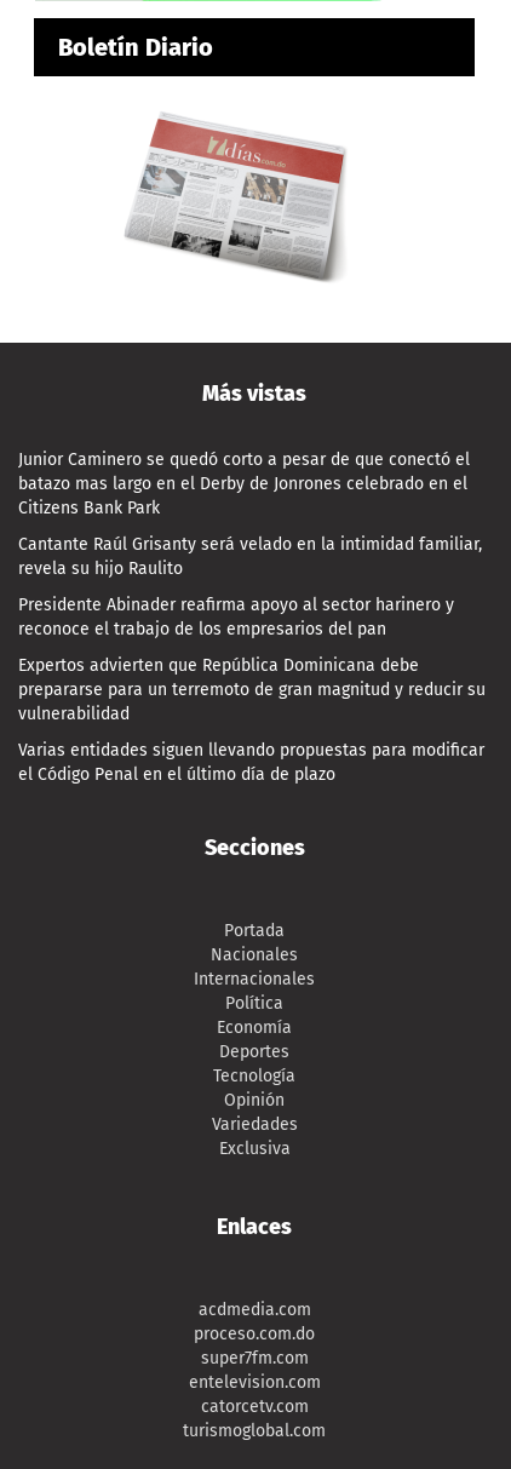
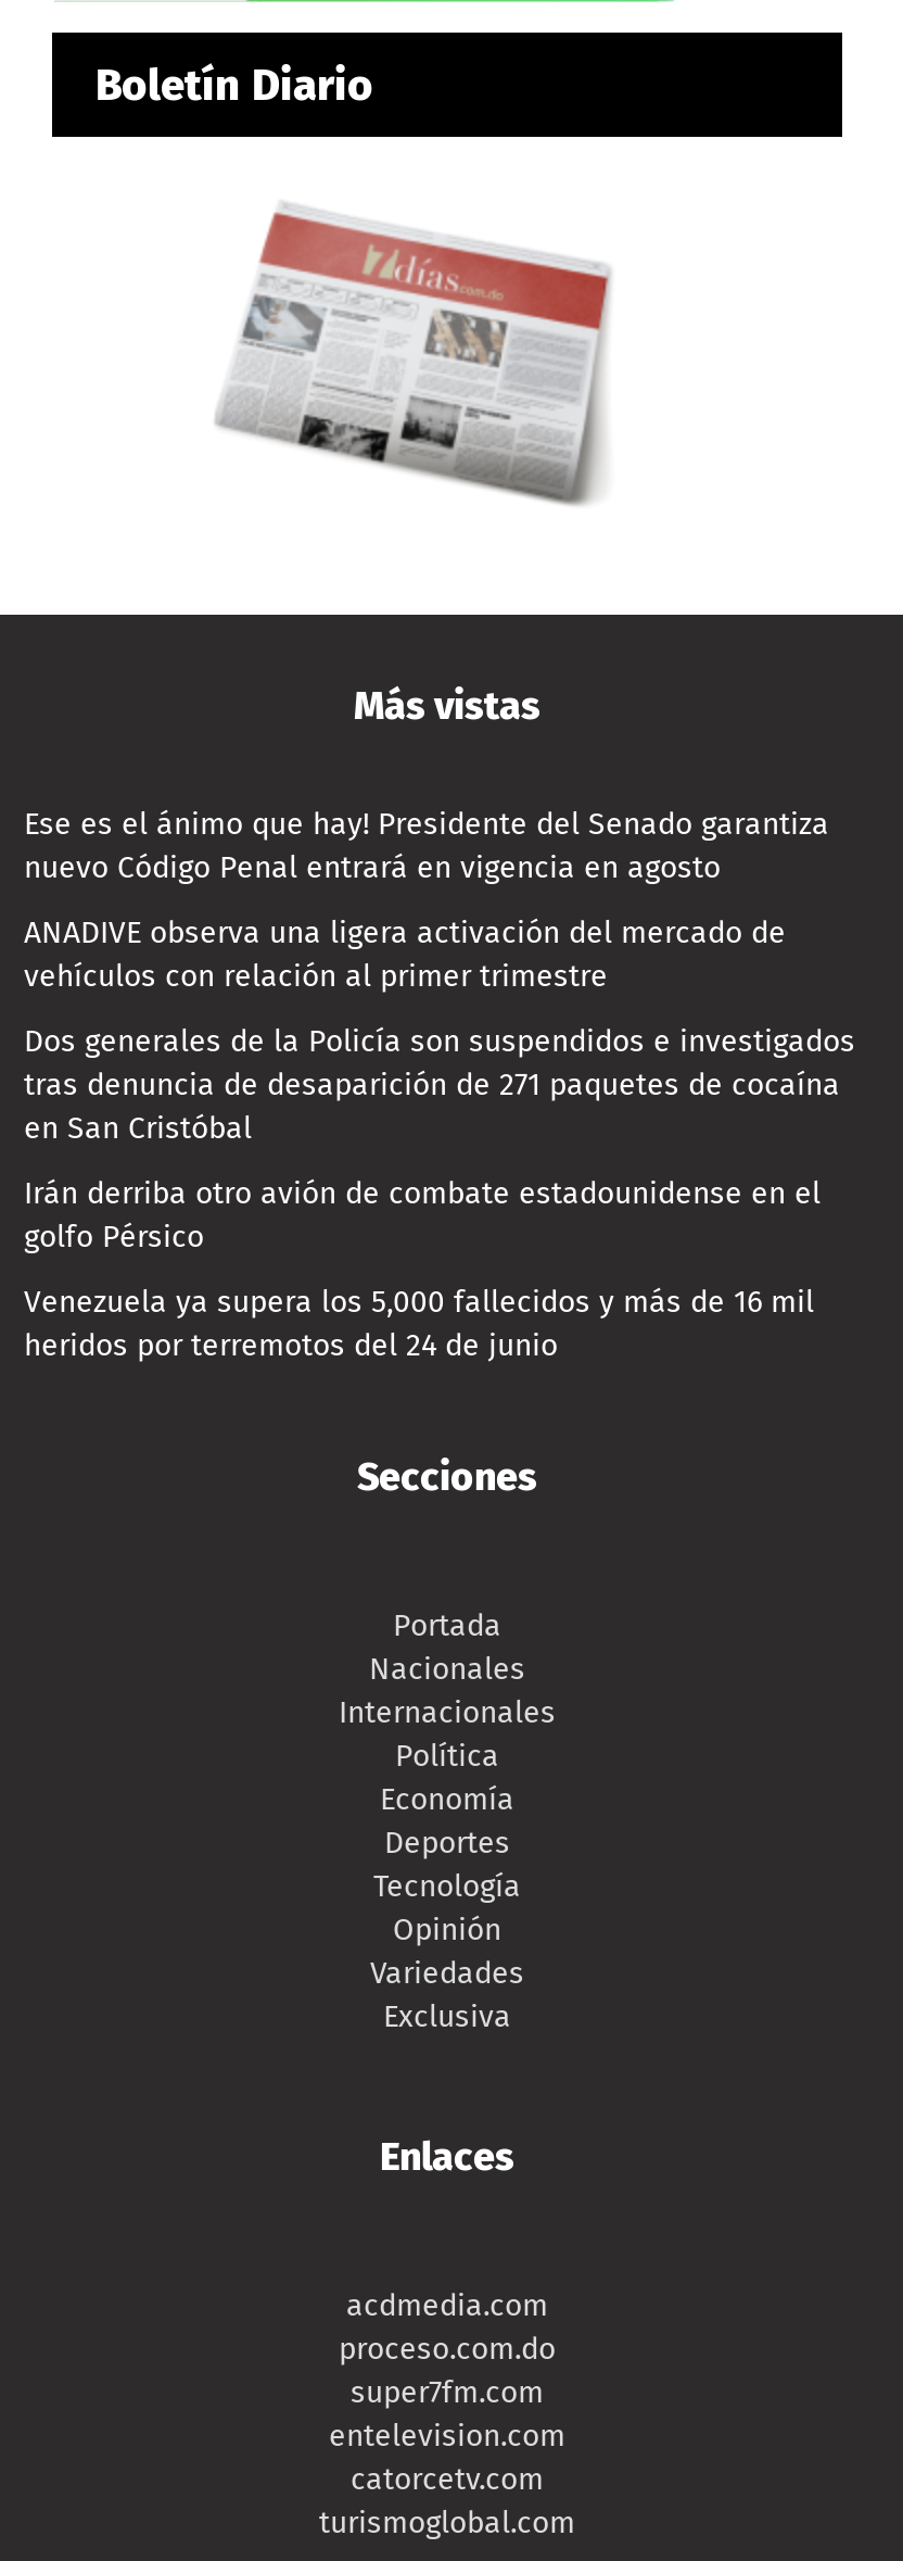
[18,449,470,518] Junior Caminero se quedó corto a pesar de que conectó el | batazo mas largo en el Derby de Jonrones celebrado en el | Citizens Bank Park -> [24,806,829,886] Ese es el ánimo que hay! Presidente del Senado garantiza | nuevo Código Penal entrará en vigencia en agosto
[18,534,482,579] Cantante Raúl Grisanty será velado en la intimidad familiar, | revela su hijo Raulito -> [24,914,786,995] ANADIVE observa una ligera activación del mercado de | vehículos con relación al primer trimestre
[18,595,454,639] Presidente Abinader reafirma apoyo al sector harinero y | reconoce el trabajo de los empresarios del pan -> [24,1023,855,1147] Dos generales de la Policía son suspendidos e investigados | tras denuncia de desaparición de 271 paquetes de cocaína | en San Cristóbal
[18,655,486,724] Expertos advierten que República Dominicana debe | prepararse para un terremoto de gran magnitud y reducir su | vulnerabilidad -> [24,1175,821,1256] Irán derriba otro avión de combate estadounidense en el | golfo Pérsico
[18,740,484,785] Varias entidades siguen llevando propuestas para modificar | el Código Penal en el último día de plazo -> [24,1284,814,1364] Venezuela ya supera los 5,000 fallecidos y más de 16 mil | heridos por terremotos del 24 de junio

